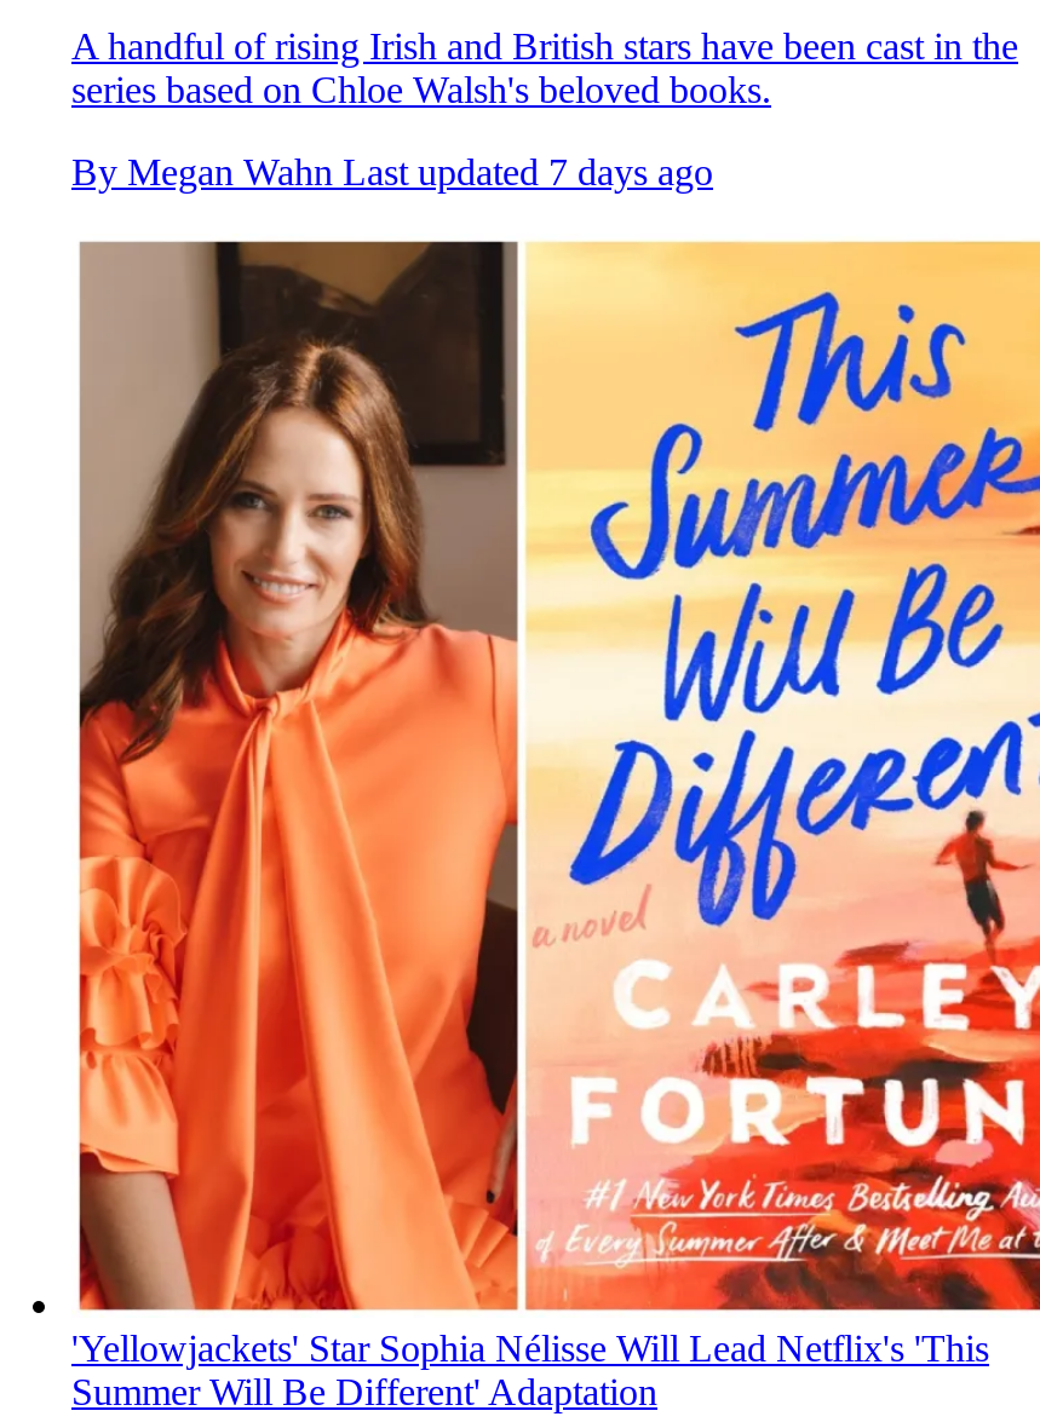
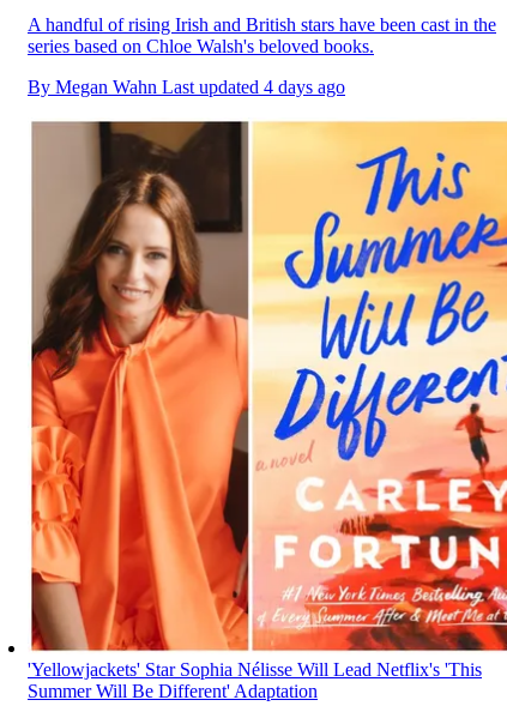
[71,151,713,192] By Megan Wahn Last updated 7 days ago -> [28,76,345,97] By Megan Wahn Last updated 4 days ago

